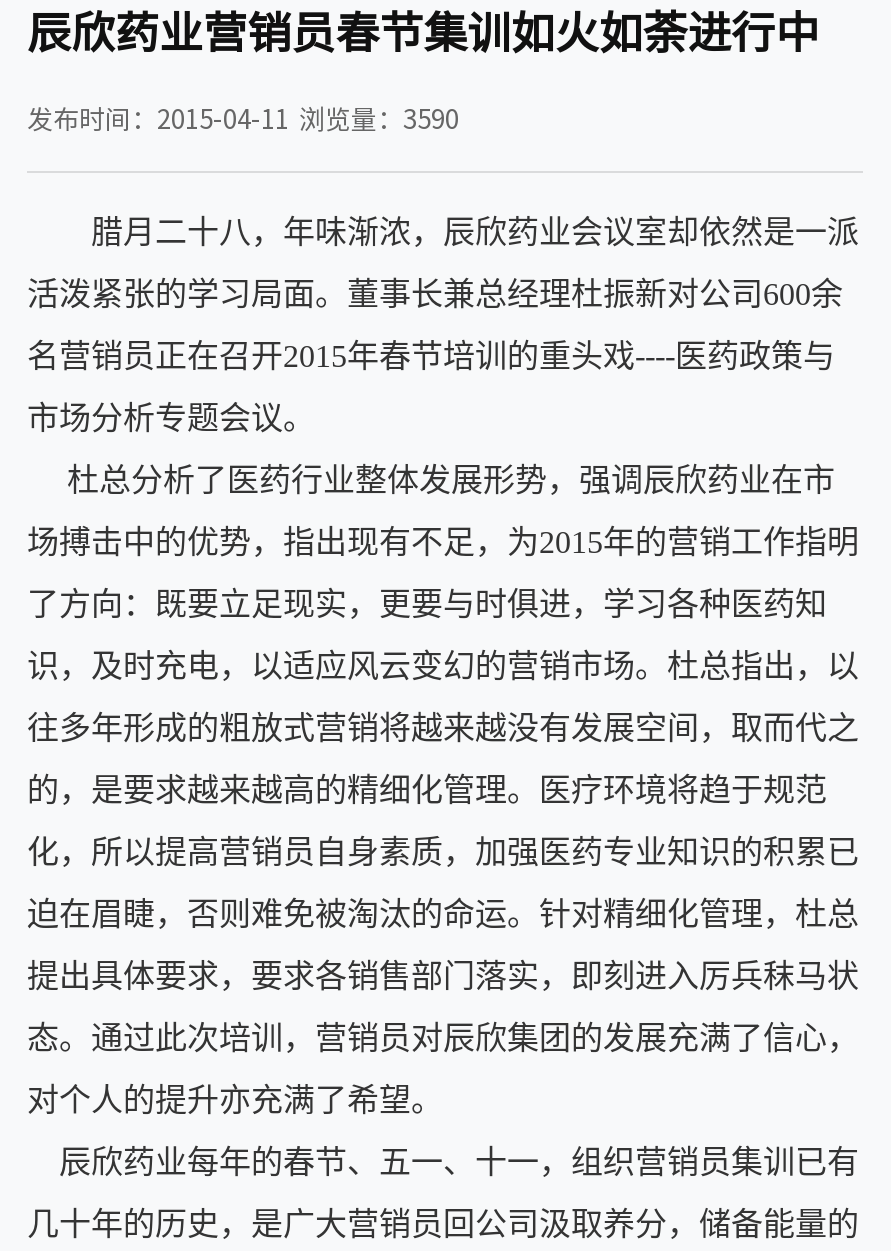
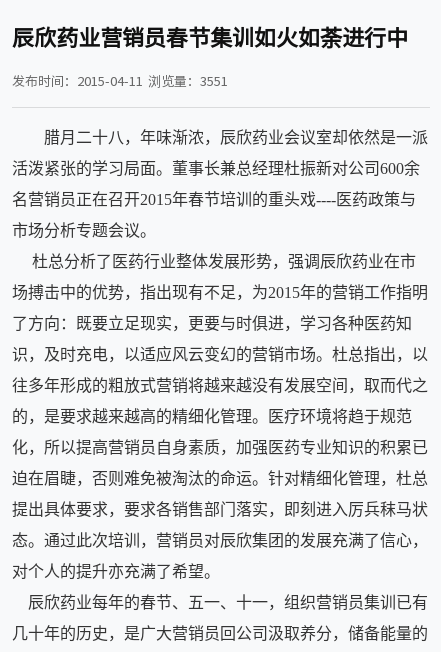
[27,107,459,133] 发布时间：2015-04-11 浏览量：3590 -> [12,75,228,88] 发布时间：2015-04-11 浏览量：3551

